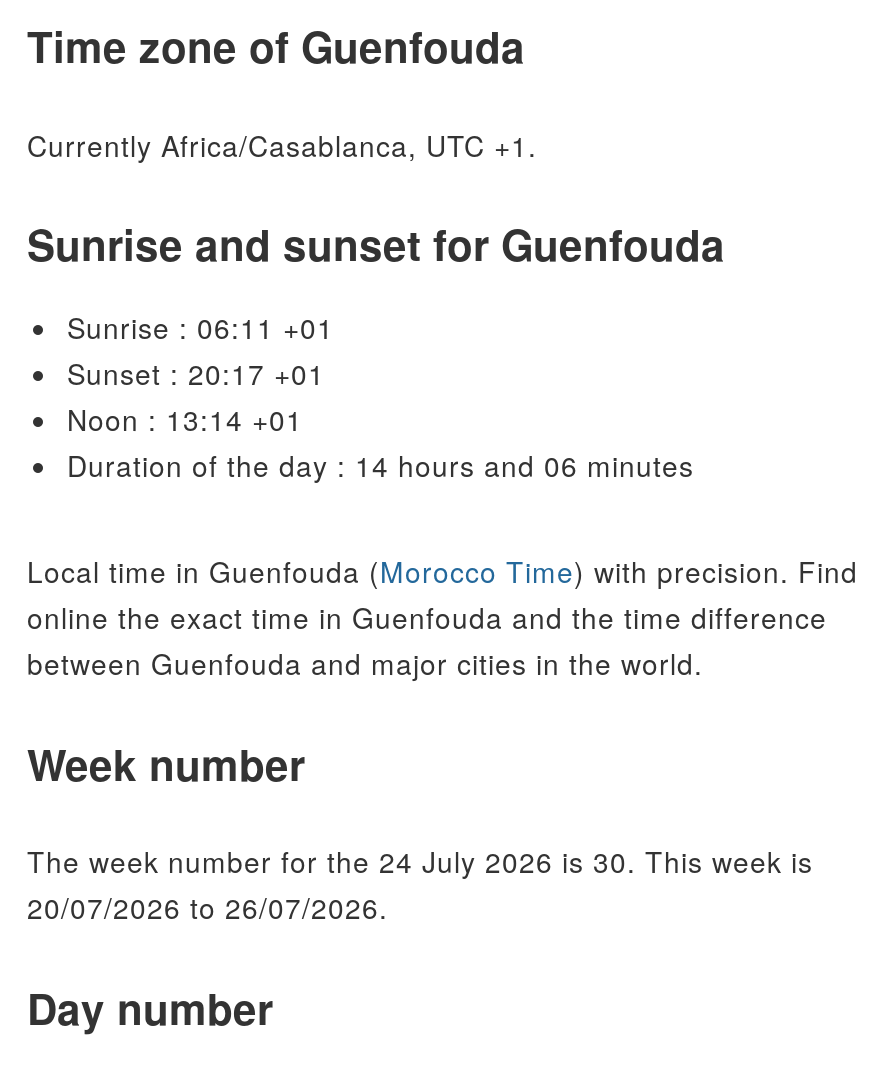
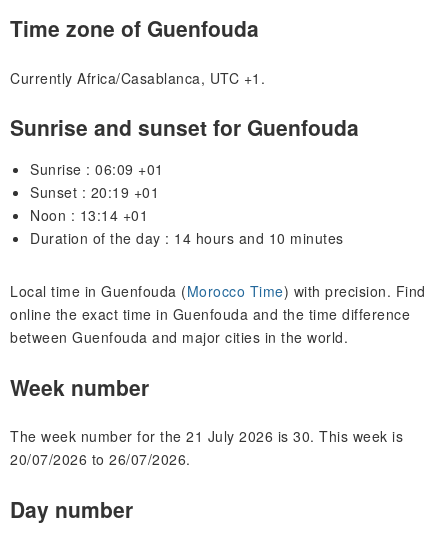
[67,308,334,348] Sunrise : 06:11 +01 -> [30,159,163,179] Sunrise : 06:09 +01
[67,354,325,394] Sunset : 20:17 +01 -> [30,182,159,202] Sunset : 20:19 +01
[67,446,694,486] Duration of the day : 14 hours and 06 minutes -> [30,228,343,248] Duration of the day : 14 hours and 10 minutes
[27,841,813,881] The week number for the 24 July 2026 is 30. This week is -> [10,426,403,446] The week number for the 21 July 2026 is 30. This week is

